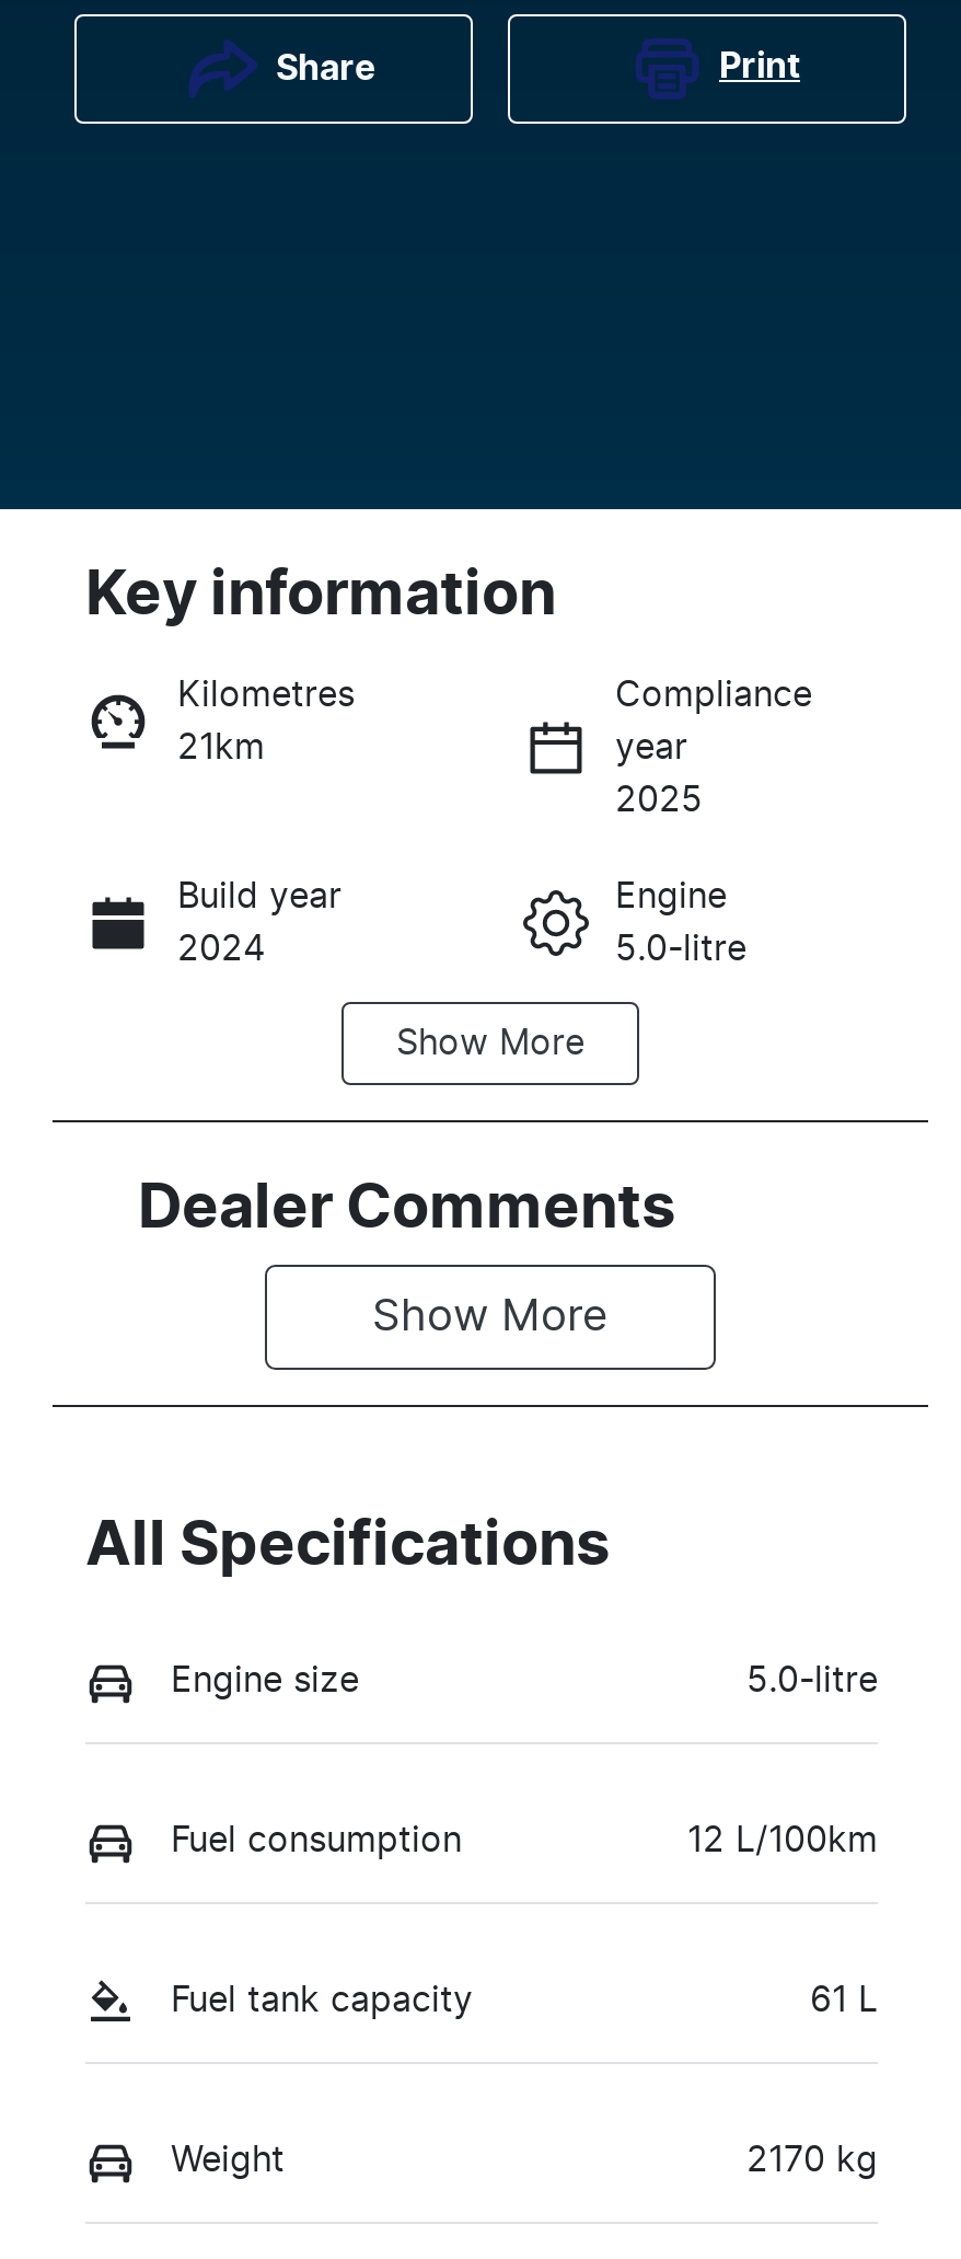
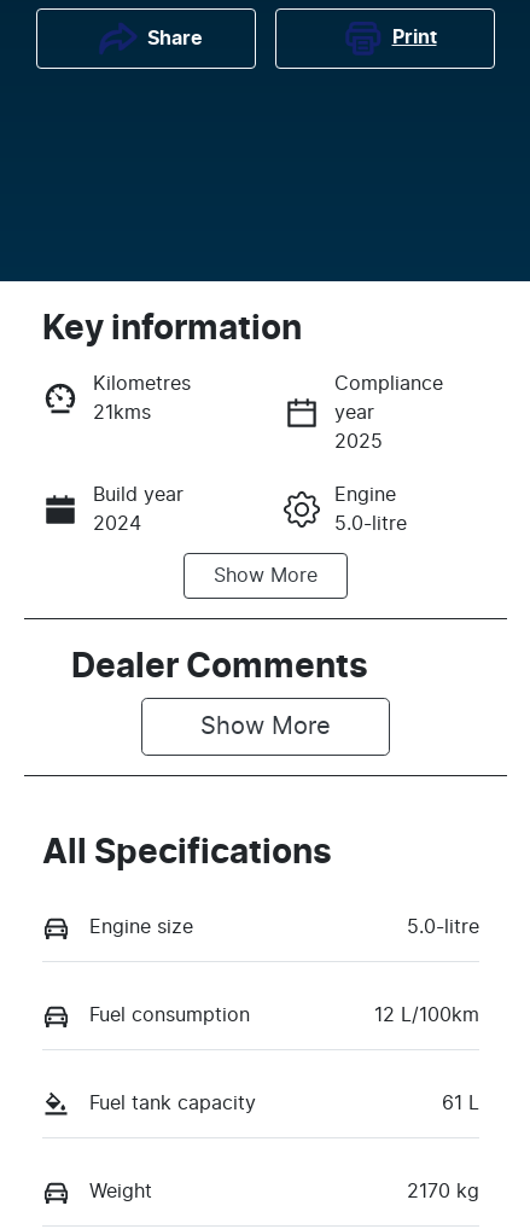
[177,729,265,764] 21km -> [93,403,151,422] 21kms

